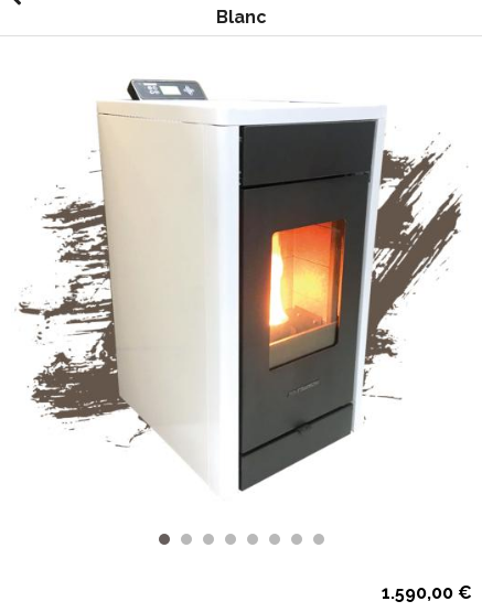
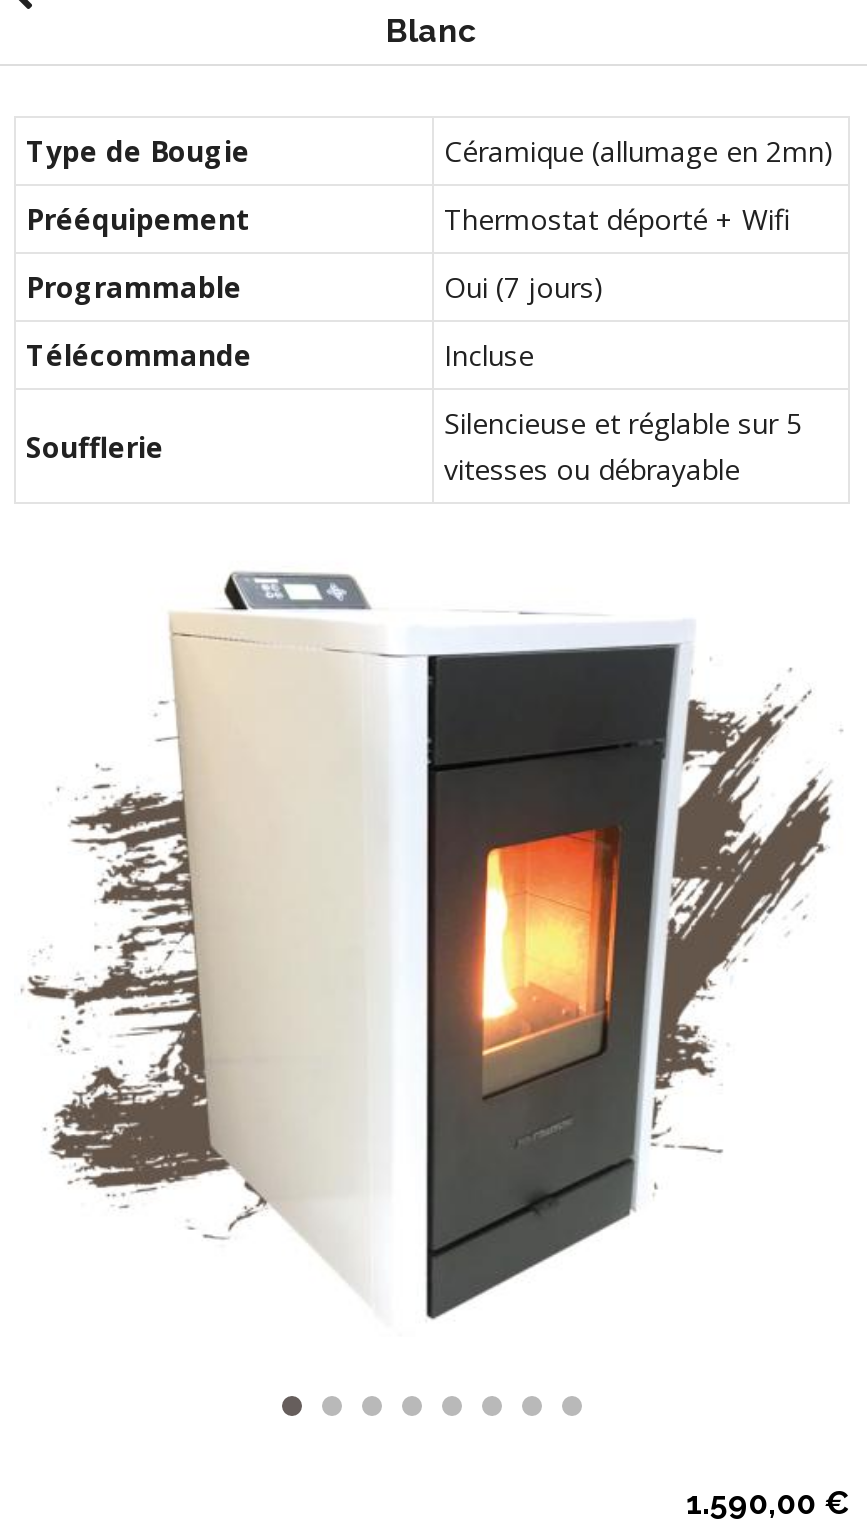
none -> [26,132,834,465] Type de Bougie | Céramique (allumage en 2mn) | Prééquipement | Thermostat déporté + Wifi | Programmable | Oui (7 jours) | Télécommande | Incluse | Soufflerie
none -> [444,404,802,488] Silencieuse et réglable sur 5 | vitesses ou débrayable

